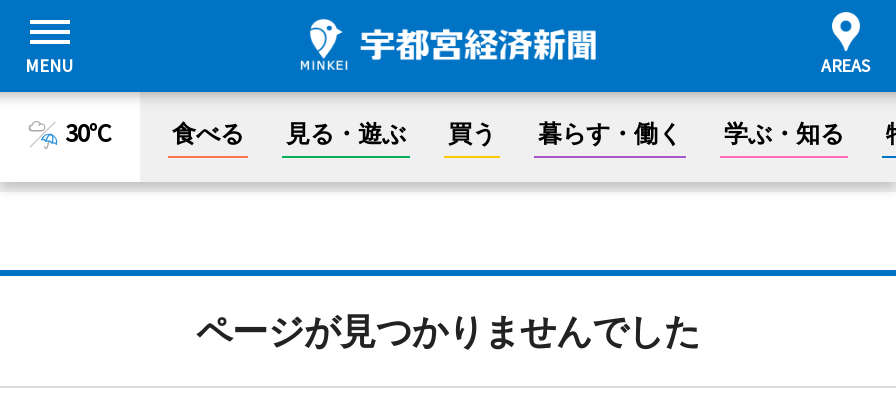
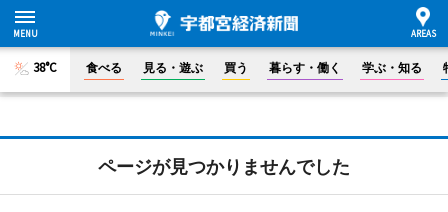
[65,117,113,151] 30°C -> [32,59,56,76] 38°C

